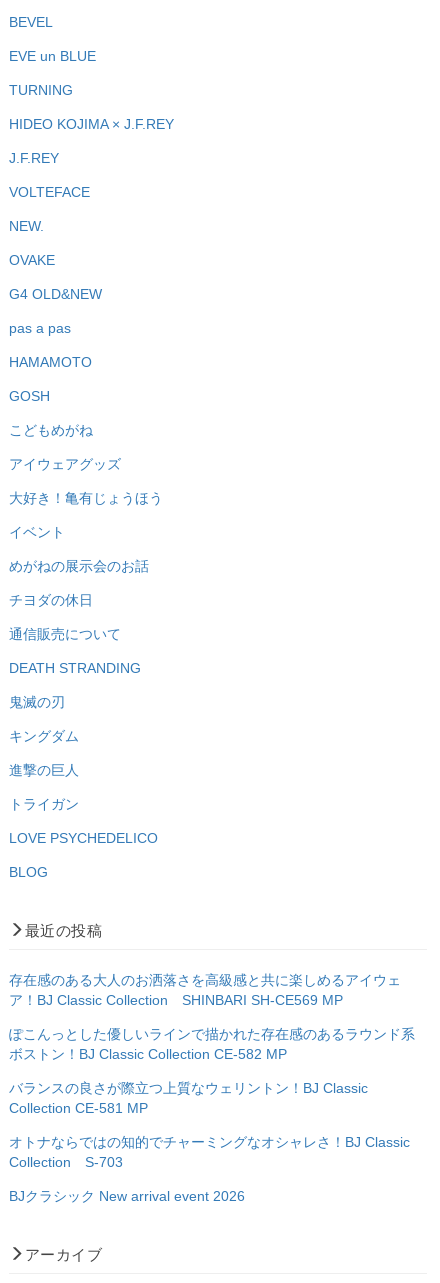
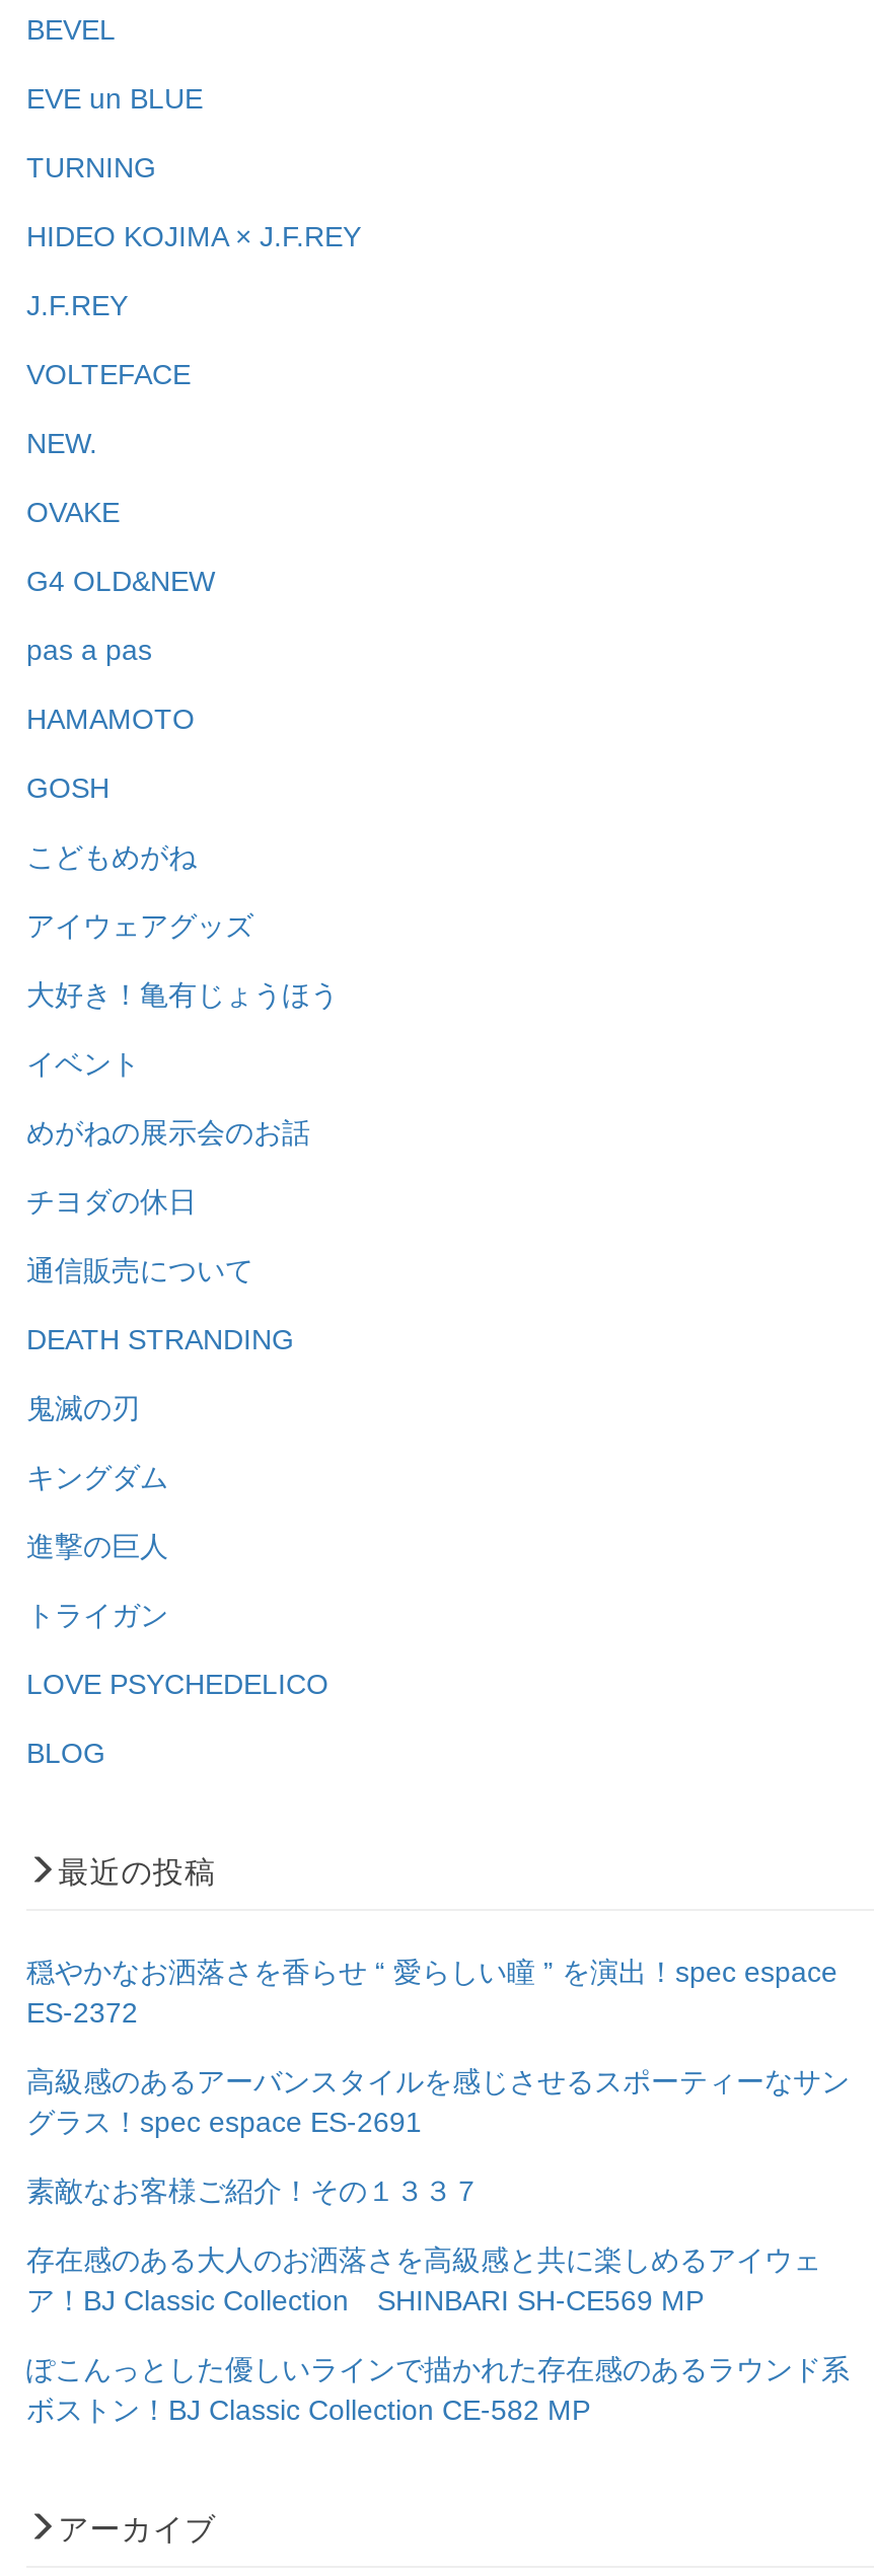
none -> [26,1955,850,2207] 穏やかなお洒落さを香らせ “ 愛らしい瞳 ” を演出！spec espace | ES-2372 | 高級感のあるアーバンスタイルを感じさせるスポーティーなサン | グラス！spec espace ES-2691 | 素敵なお客様ご紹介！その１３３７
moved [9,972,415,1062] -> [26,2243,850,2426]: 存在感のある大人のお洒落さを高級感と共に楽しめるアイウェ | ア！BJ Classic Collection SHINBARI SH-CE569 MP | ぽこんっとした優しいラインで描かれた存在感のあるラウンド系 | ボストン！BJ Classic Collection CE-582 MP
[9,1080,410,1204] バランスの良さが際立つ上質なウェリントン！BJ Classic | Collection CE-581 MP | オトナならではの知的でチャーミングなオシャレさ！BJ Classic | Collection S-703 | BJクラシック New arrival event 2026 -> none

